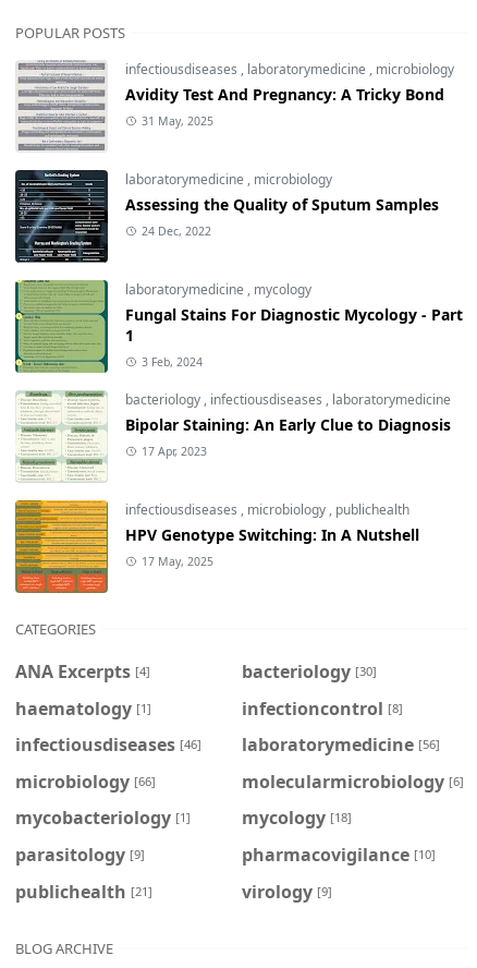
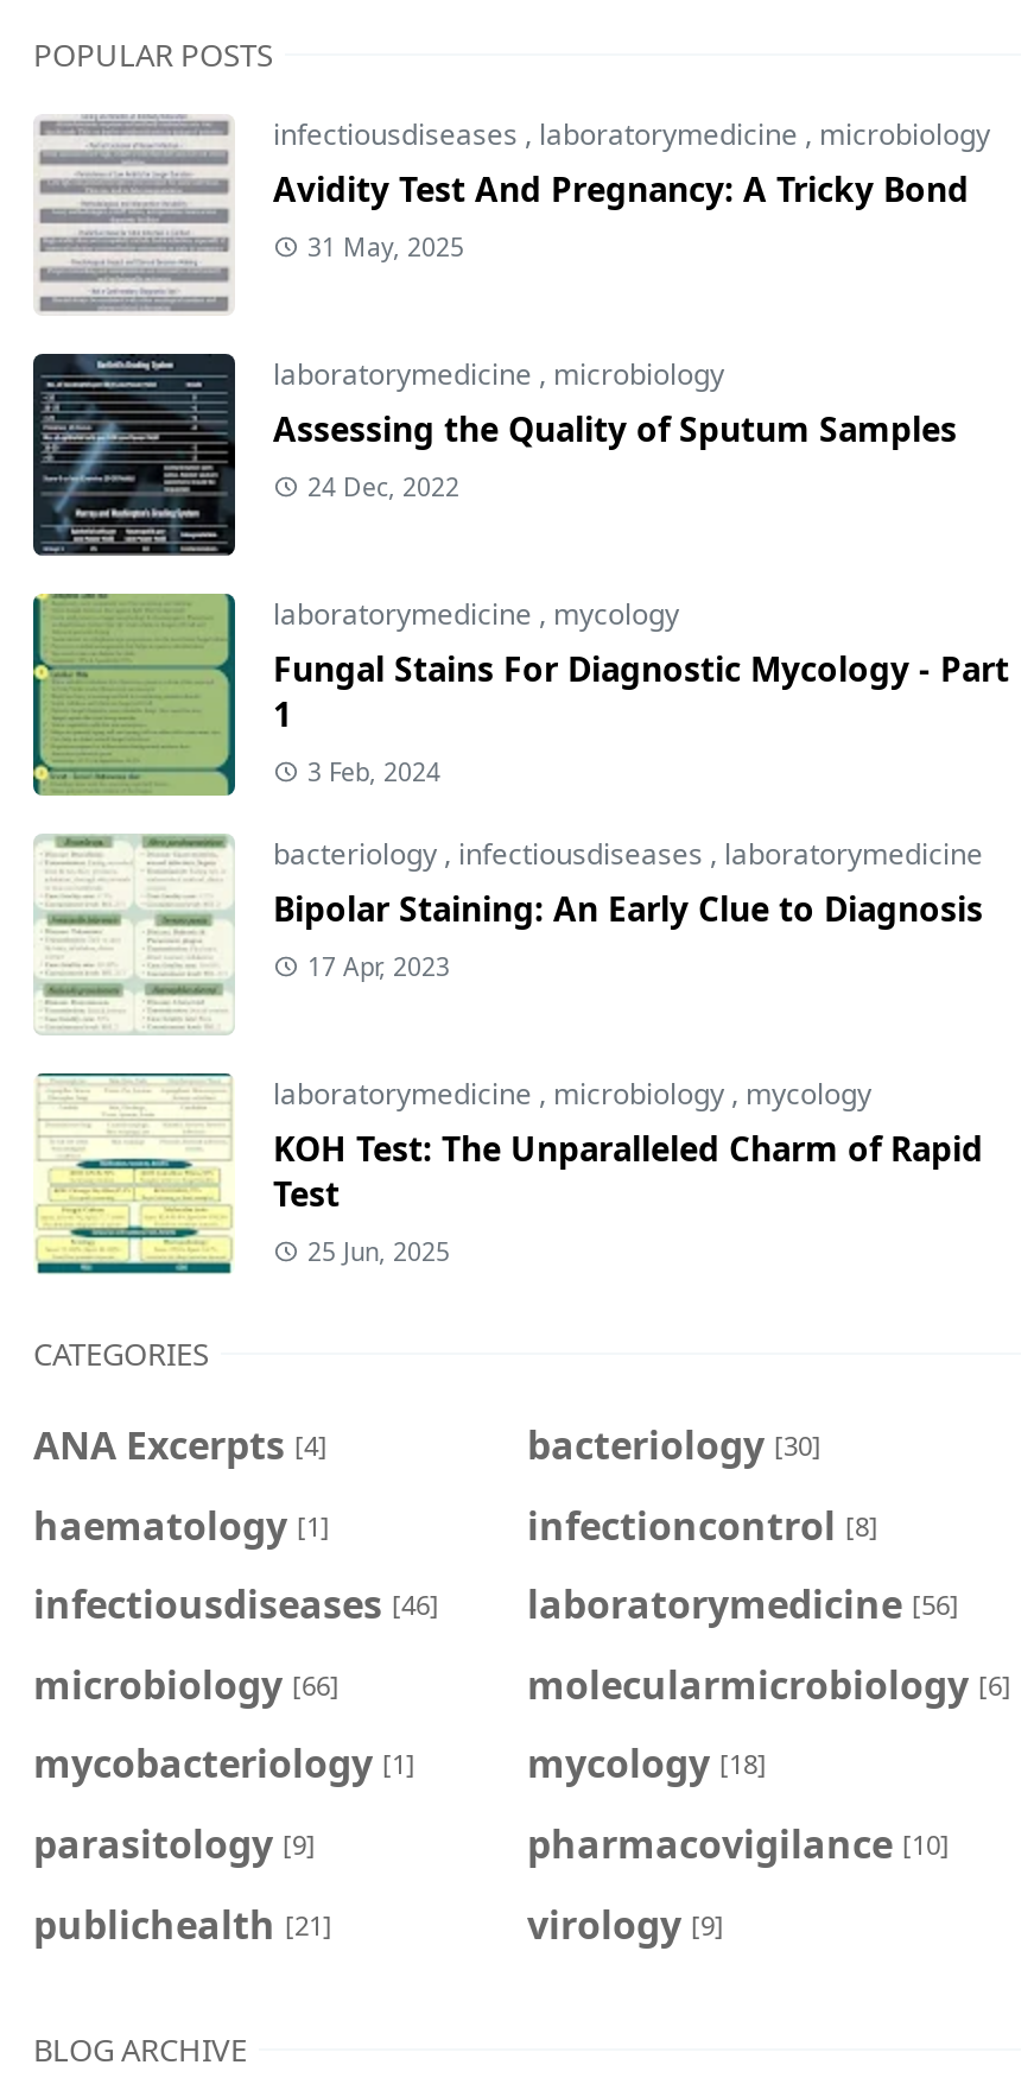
[14,499,419,594] [image] | infectiousdiseases, microbiology, publichealth | HPV Genotype Switching: In A Nutshell | 17 May, 2025 -> [33,1071,983,1275] [image] | laboratorymedicine, microbiology, mycology | KOH Test: The Unparalleled Charm of Rapid | Test | 25 Jun, 2025

